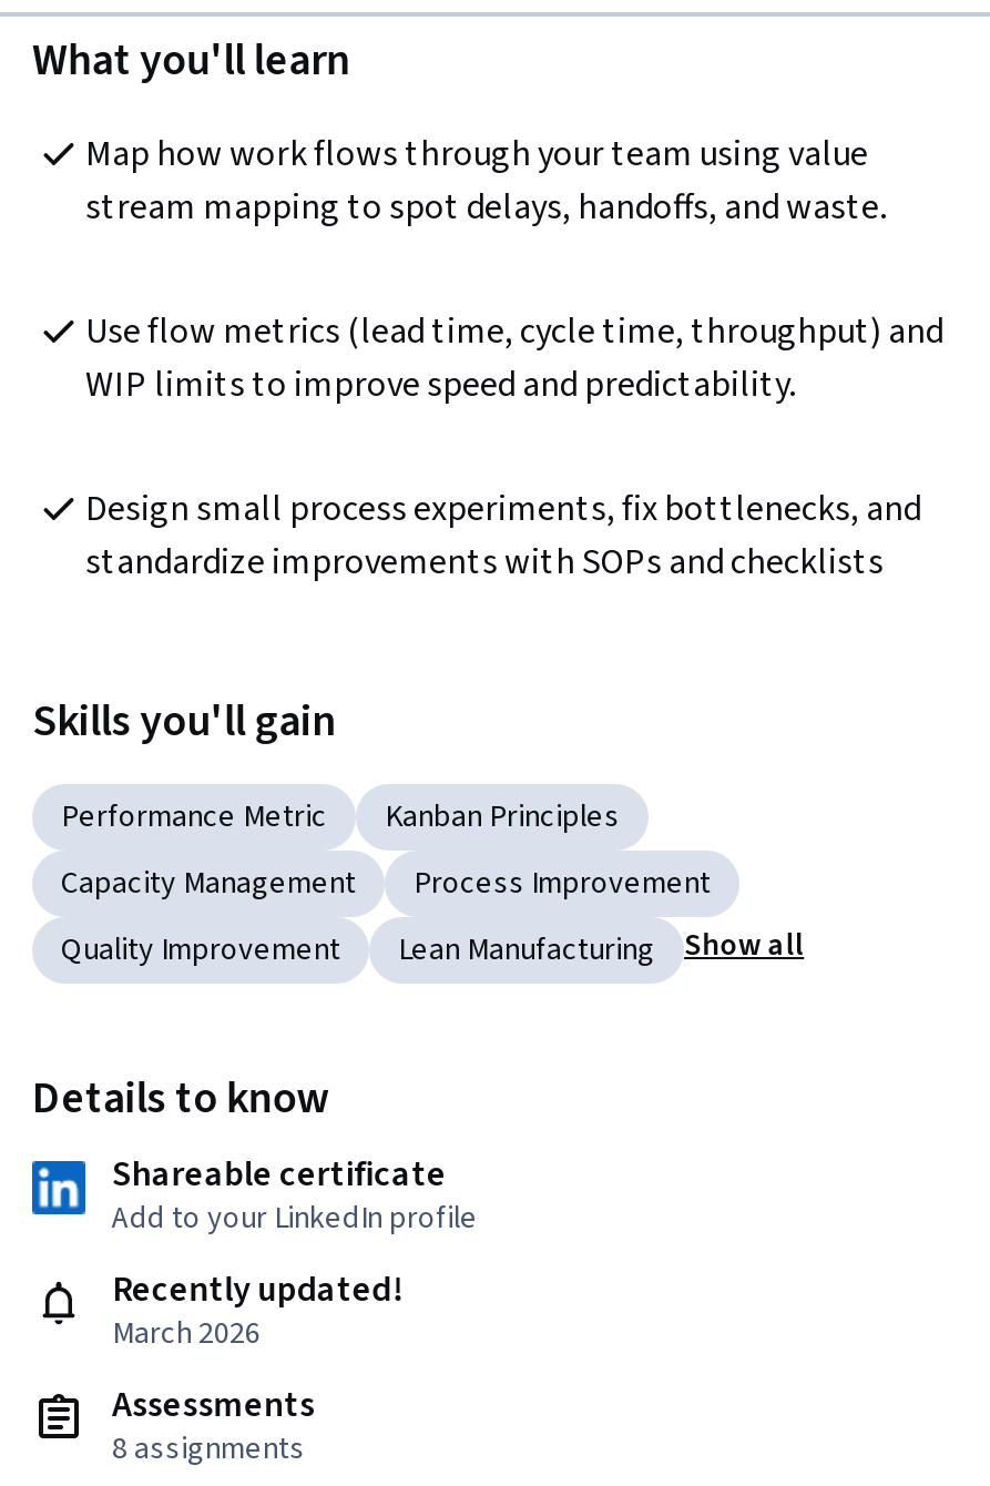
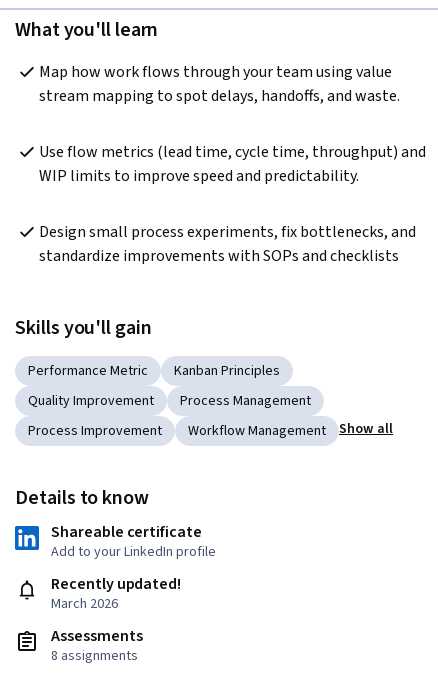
[61,862,356,906] Capacity Management -> none
moved [414,862,711,906] -> [28,421,162,441]: Process Improvement
moved [61,928,340,973] -> [28,391,154,411]: Quality Improvement
[398,928,655,973] Lean Manufacturing -> [180,391,326,441] Process Management | Workflow Management

